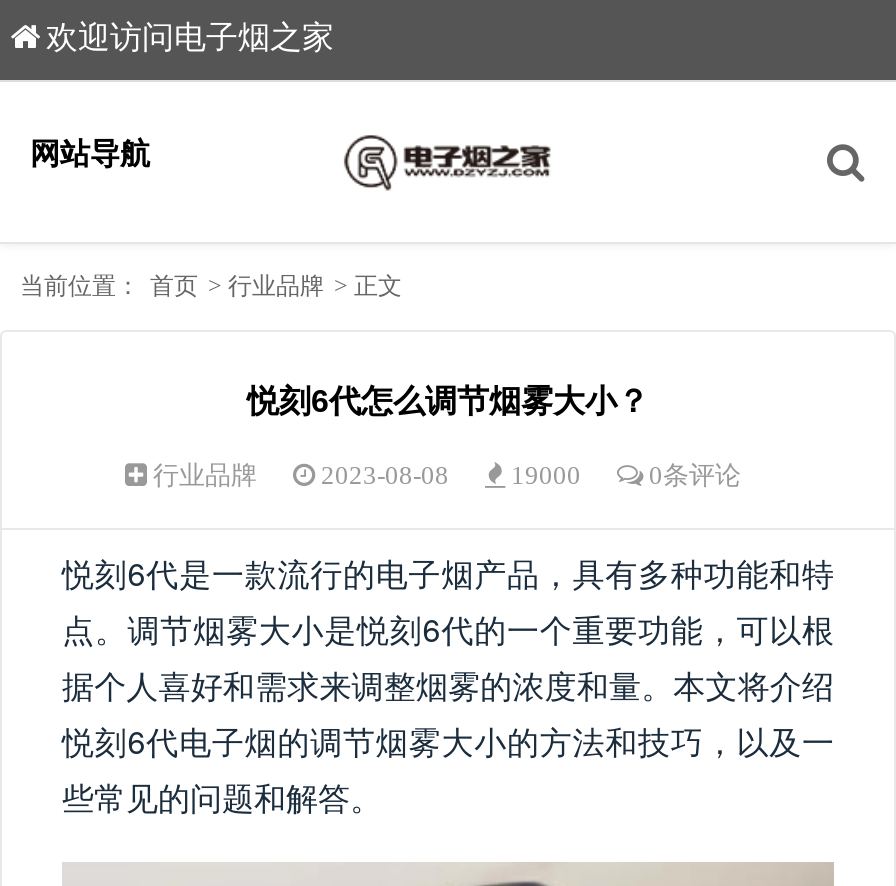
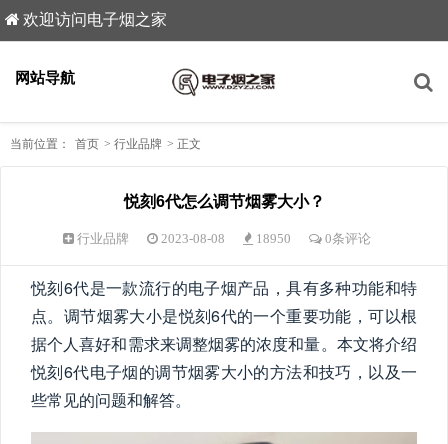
[511,460,581,490] 19000 -> [255,231,290,246] 18950

